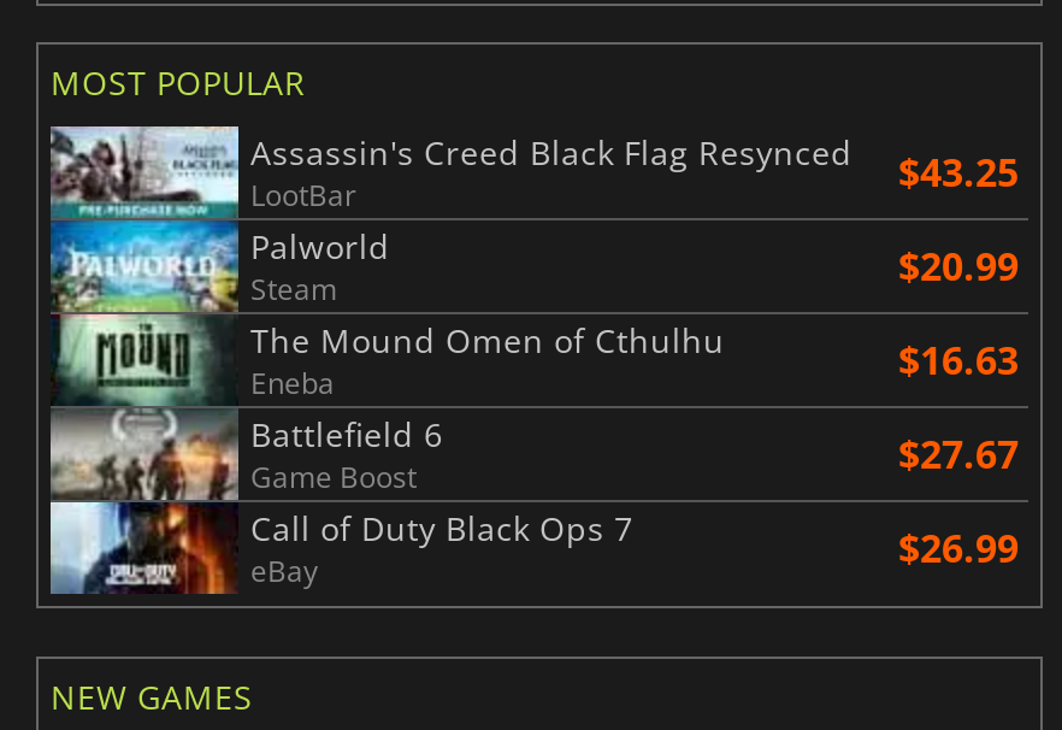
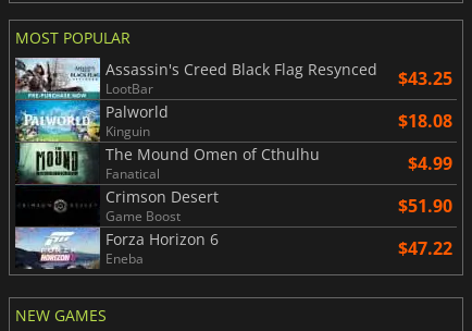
[250,240,1019,310] Steam | $20.99 -> [105,109,452,140] Kinguin | $18.08
[250,334,1019,404] Eneba | $16.63 -> [105,151,452,183] Fanatical | $4.99
[48,406,443,596] [image] | Battlefield 6 -> [14,184,219,270] [image] | Crimson Desert
[898,428,1019,481] $27.67 -> [398,194,452,218] $51.90
[250,505,1019,591] Call of Duty Black Ops 7 | eBay | $26.99 -> [105,229,452,268] Forza Horizon 6 | Eneba | $47.22

